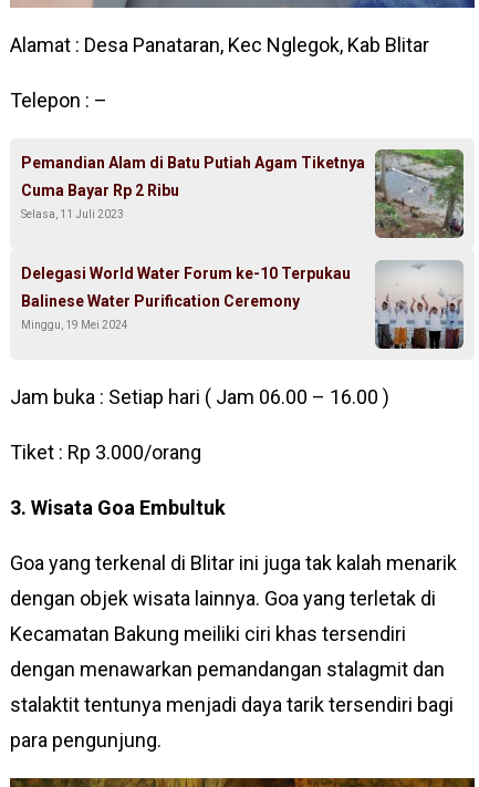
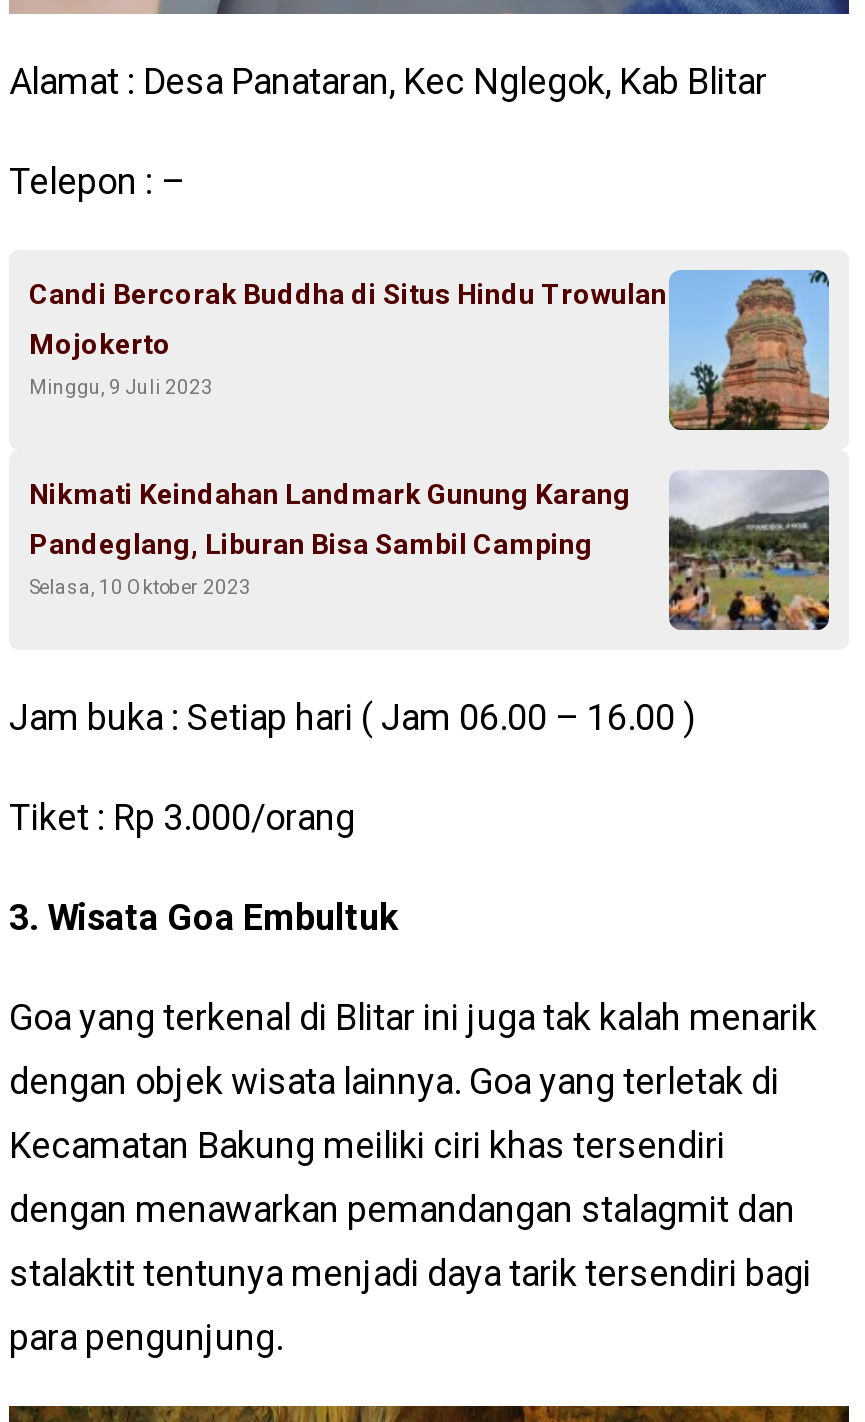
[21,148,465,239] [image] | Pemandian Alam di Batu Putiah Agam Tiketnya -> [29,268,831,432] [image] | Candi Bercorak Buddha di Situs Hindu Trowulan
[21,182,179,199] Cuma Bayar Rp 2 Ribu -> [29,328,171,360] Mojokerto
[21,208,124,220] Selasa, 11 Juli 2023 -> [29,376,213,398] Minggu, 9 Juli 2023
[21,260,465,350] [image] | Delegasi World Water Forum ke-10 Terpukau -> [29,472,831,632] [image] | Nikmati Keindahan Landmark Gunung Karang
[21,292,300,310] Balinese Water Purification Ceremony -> [29,528,593,560] Pandeglang, Liburan Bisa Sambil Camping
[21,319,128,331] Minggu, 19 Mei 2024 -> [29,576,251,598] Selasa, 10 Oktober 2023

